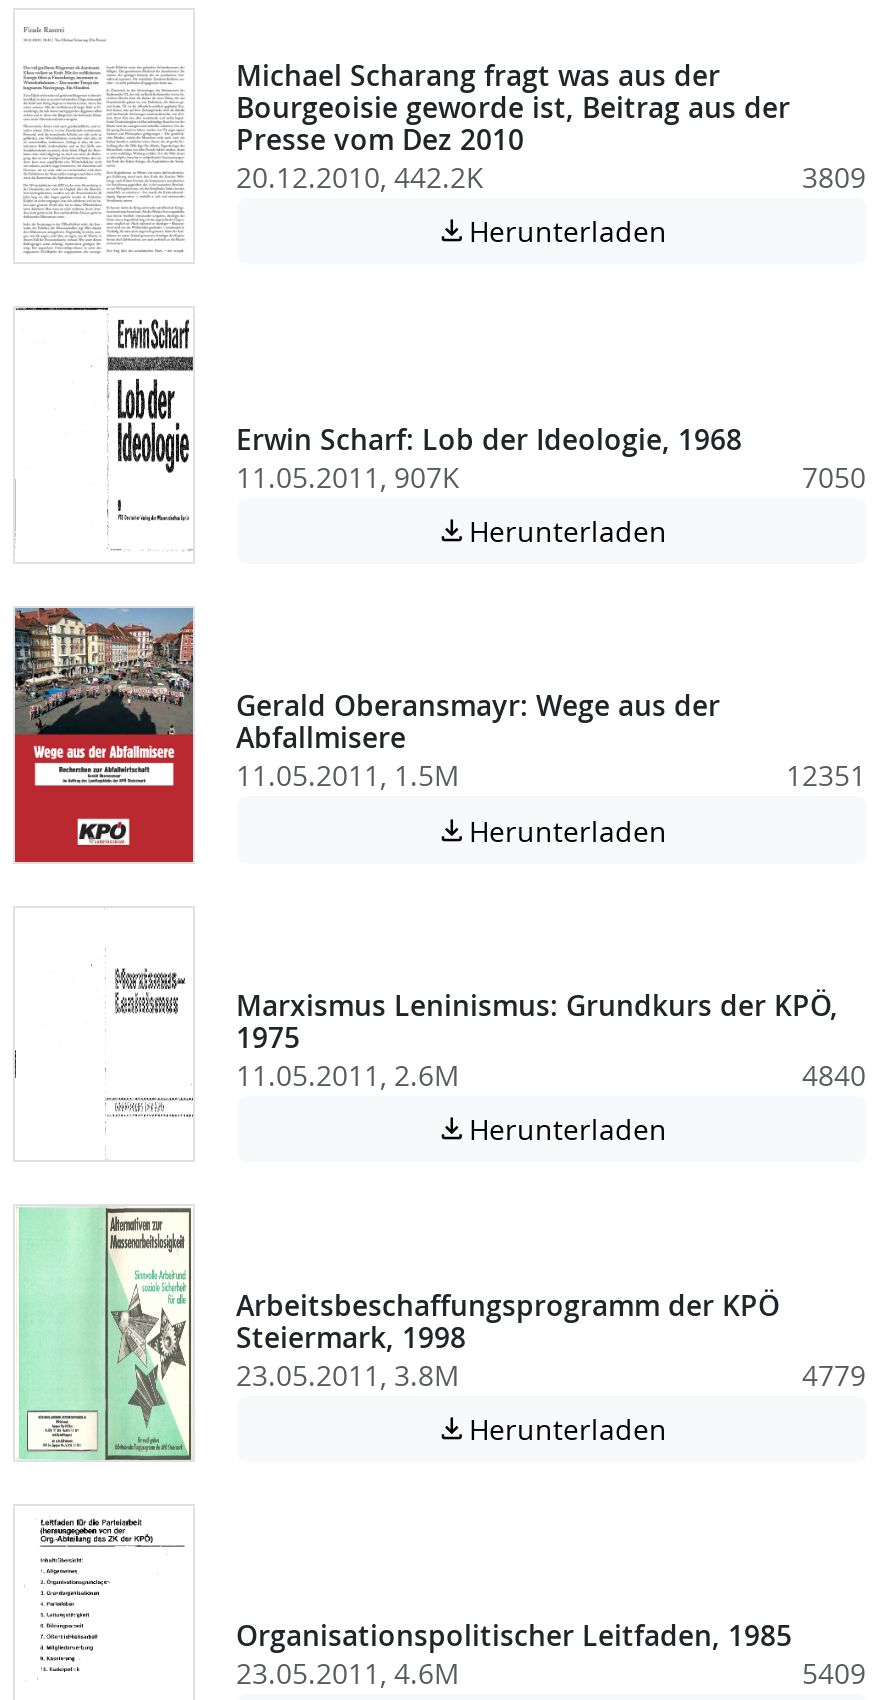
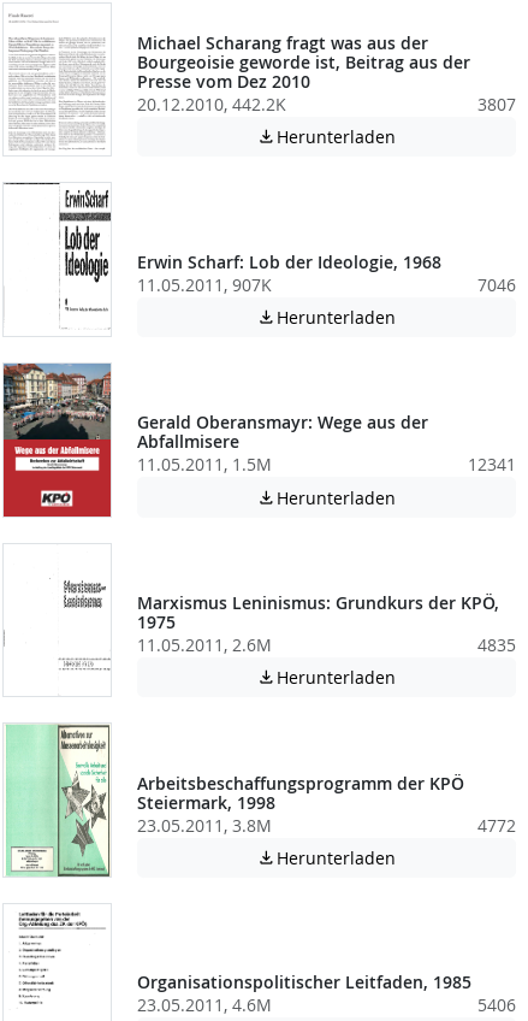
[802,158,866,196] 3809 -> [477,93,515,115] 3807
[802,457,866,495] 7050 -> [477,273,515,296] 7046
[786,756,866,794] 12351 -> [467,453,515,476] 12341
[802,1056,866,1094] 4840 -> [477,633,515,656] 4835
[802,1355,866,1393] 4779 -> [477,813,515,836] 4772
[802,1655,866,1693] 5409 -> [477,994,515,1017] 5406

